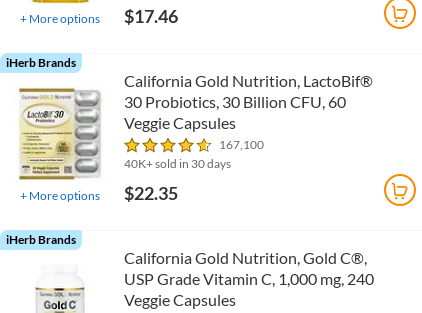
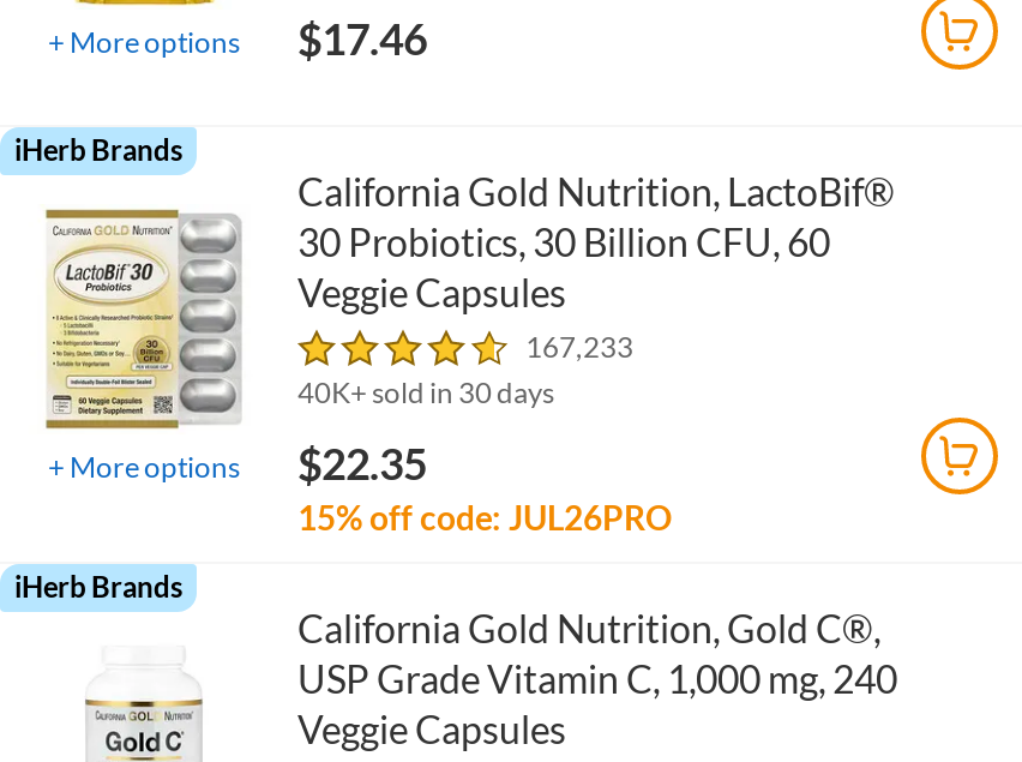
[219,137,264,152] 167,100 -> [525,330,633,366] 167,233
none -> [297,498,672,539] 15% off code: JUL26PRO

